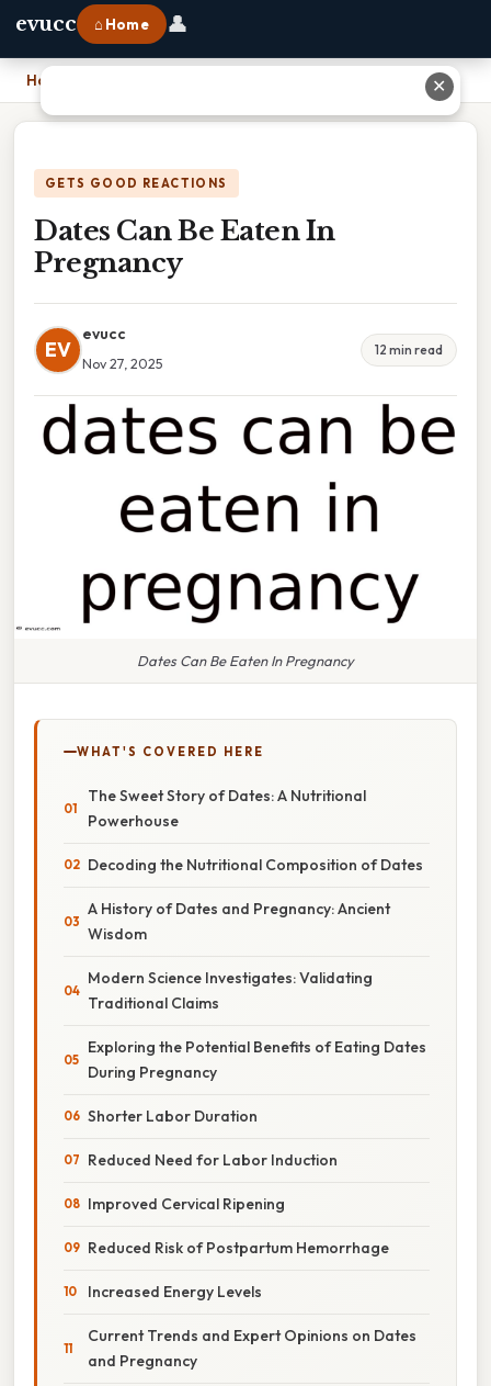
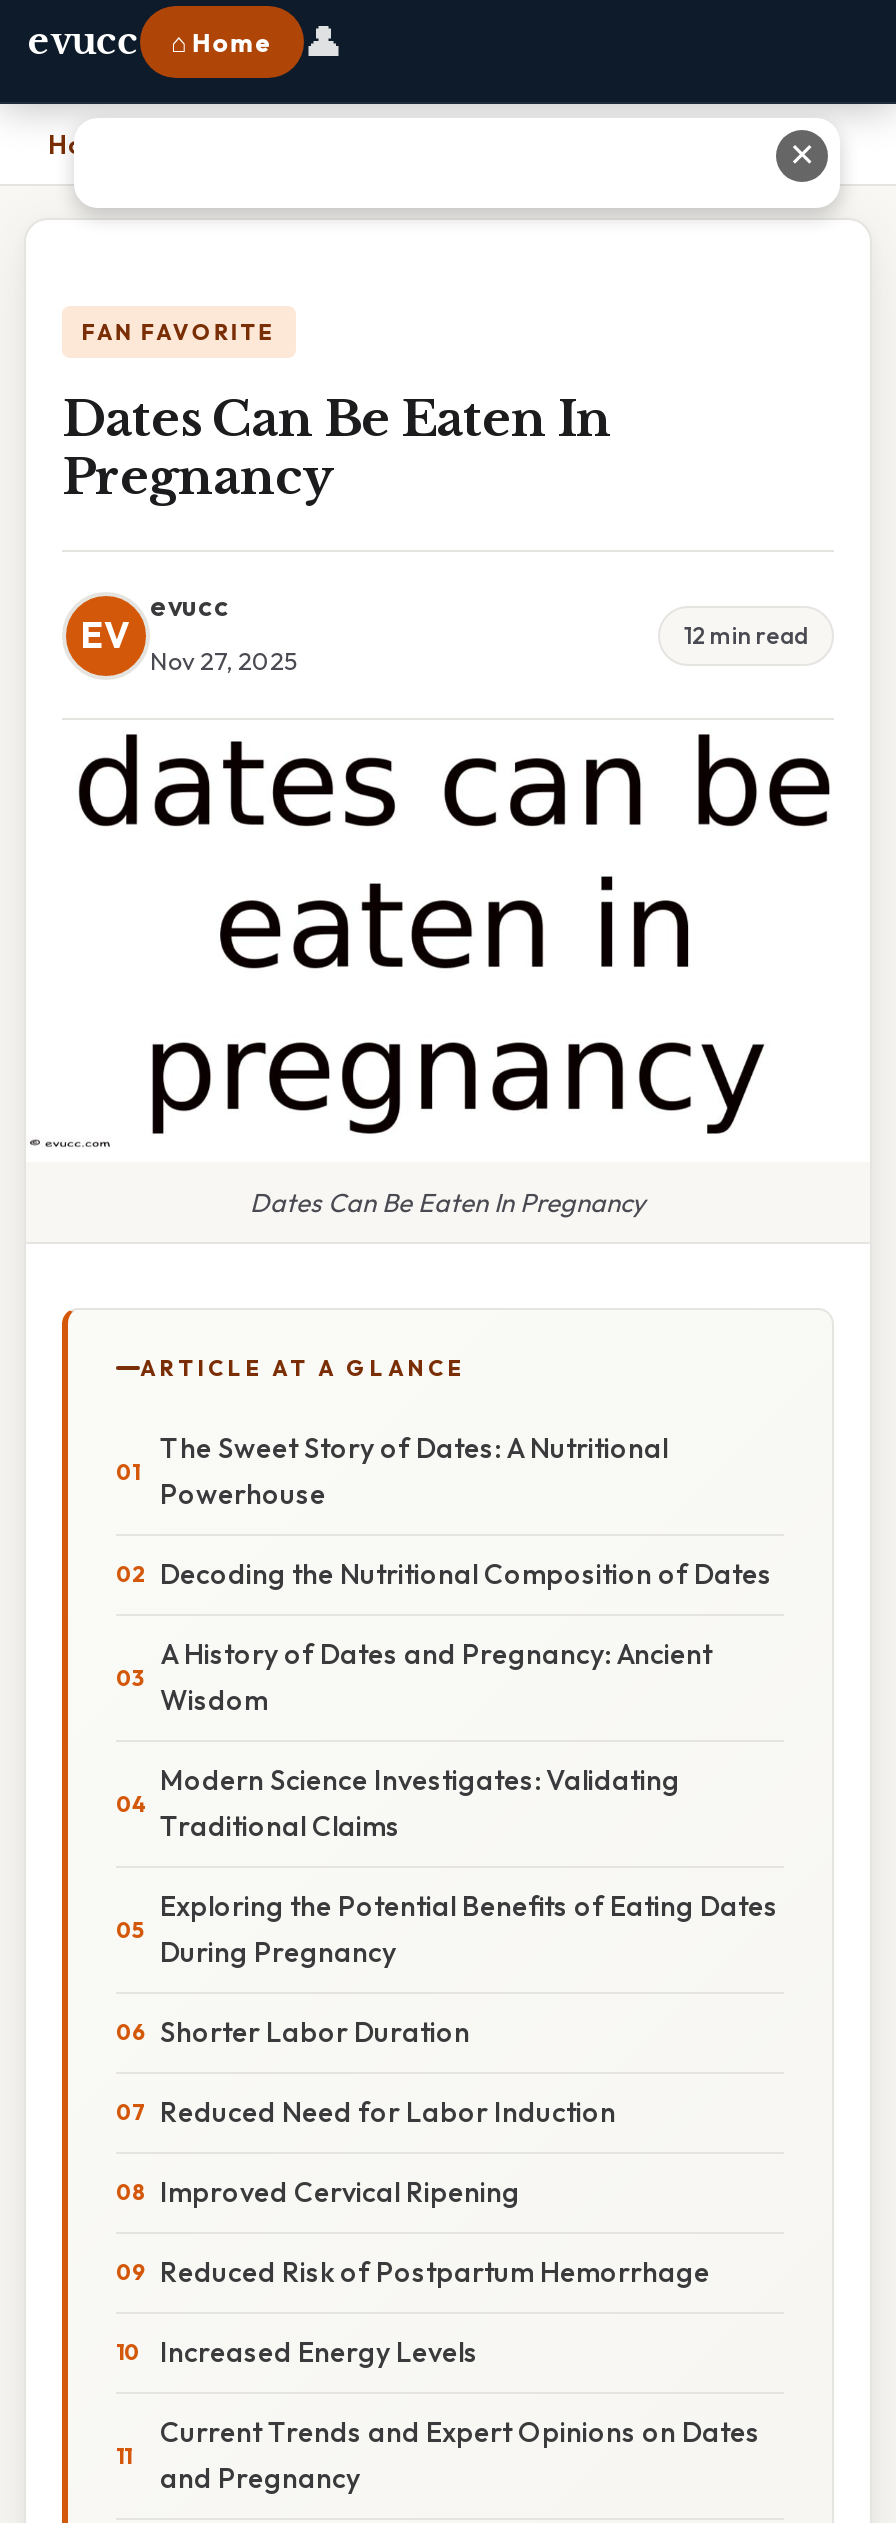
[45,176,228,191] GETS GOOD REACTIONS -> [82,318,276,346] FAN FAVORITE
[77,744,264,759] WHAT'S COVERED HERE -> [140,1354,466,1382] ARTICLE AT A GLANCE

